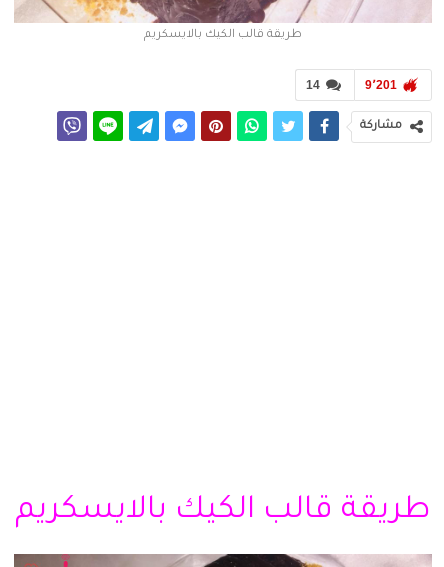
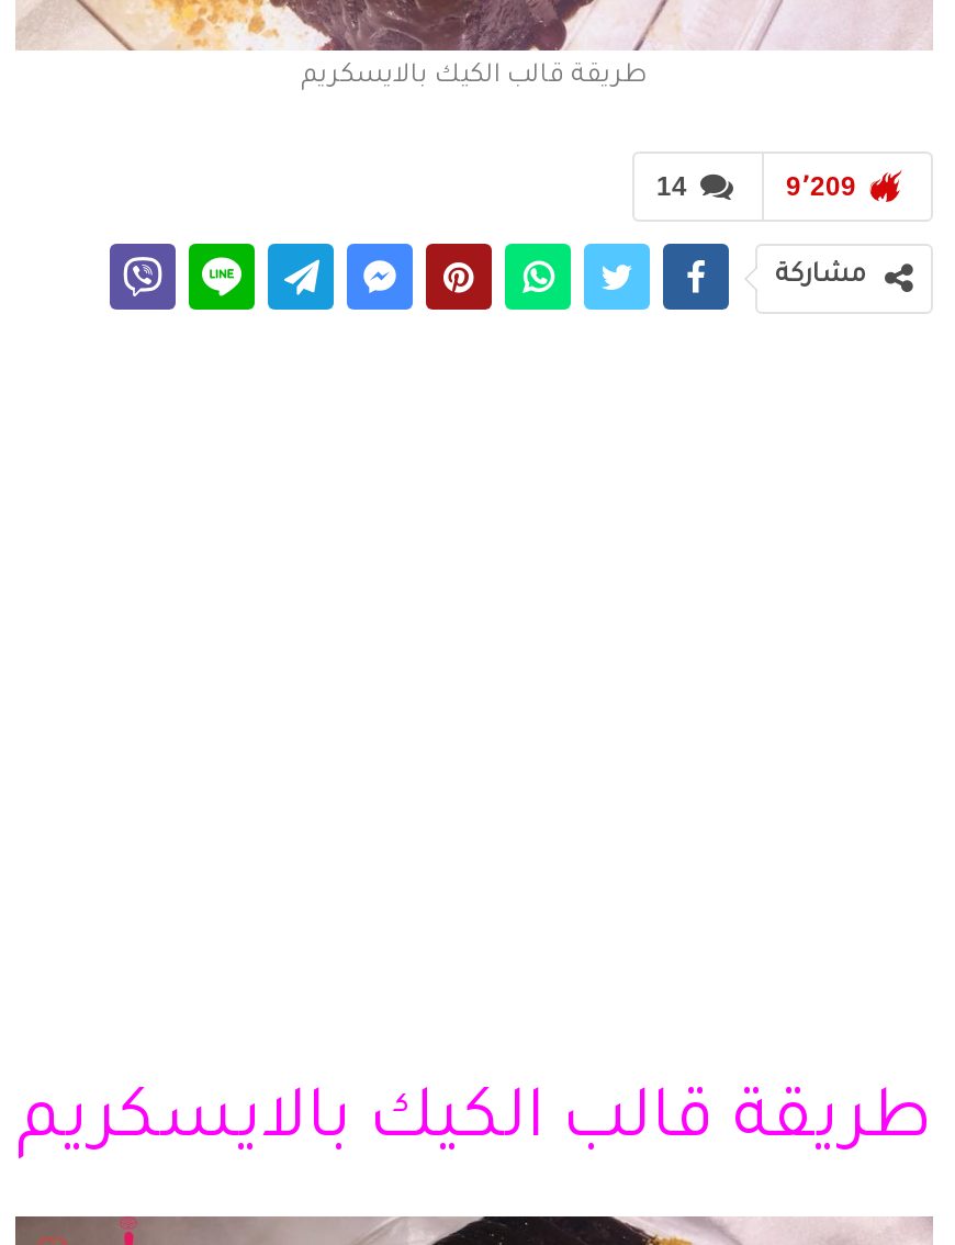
[365,78,397,92] 9٬201 -> [786,172,856,202] 9٬209

